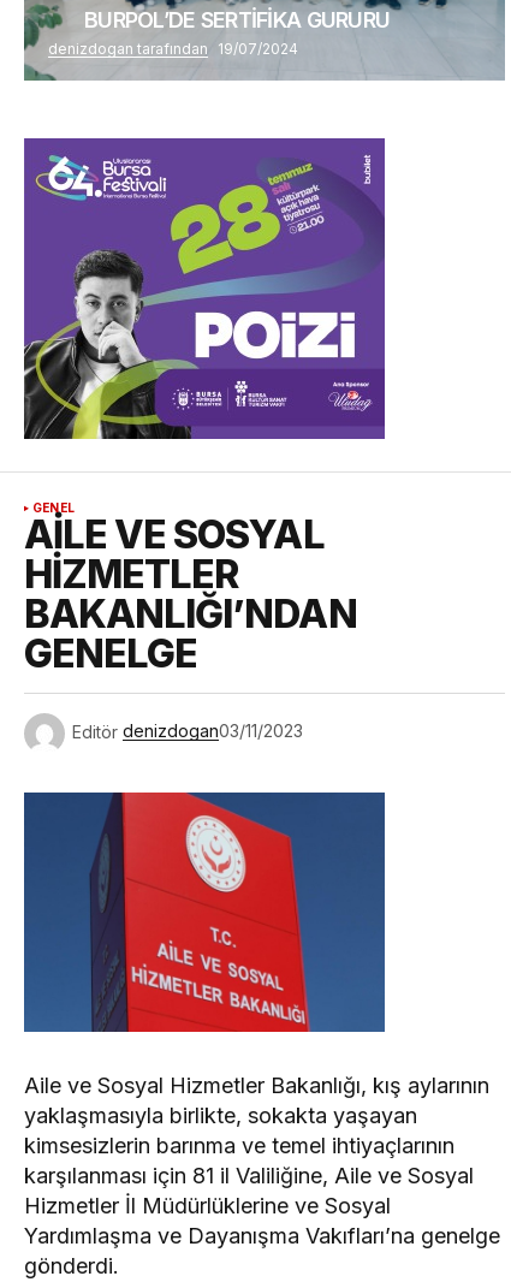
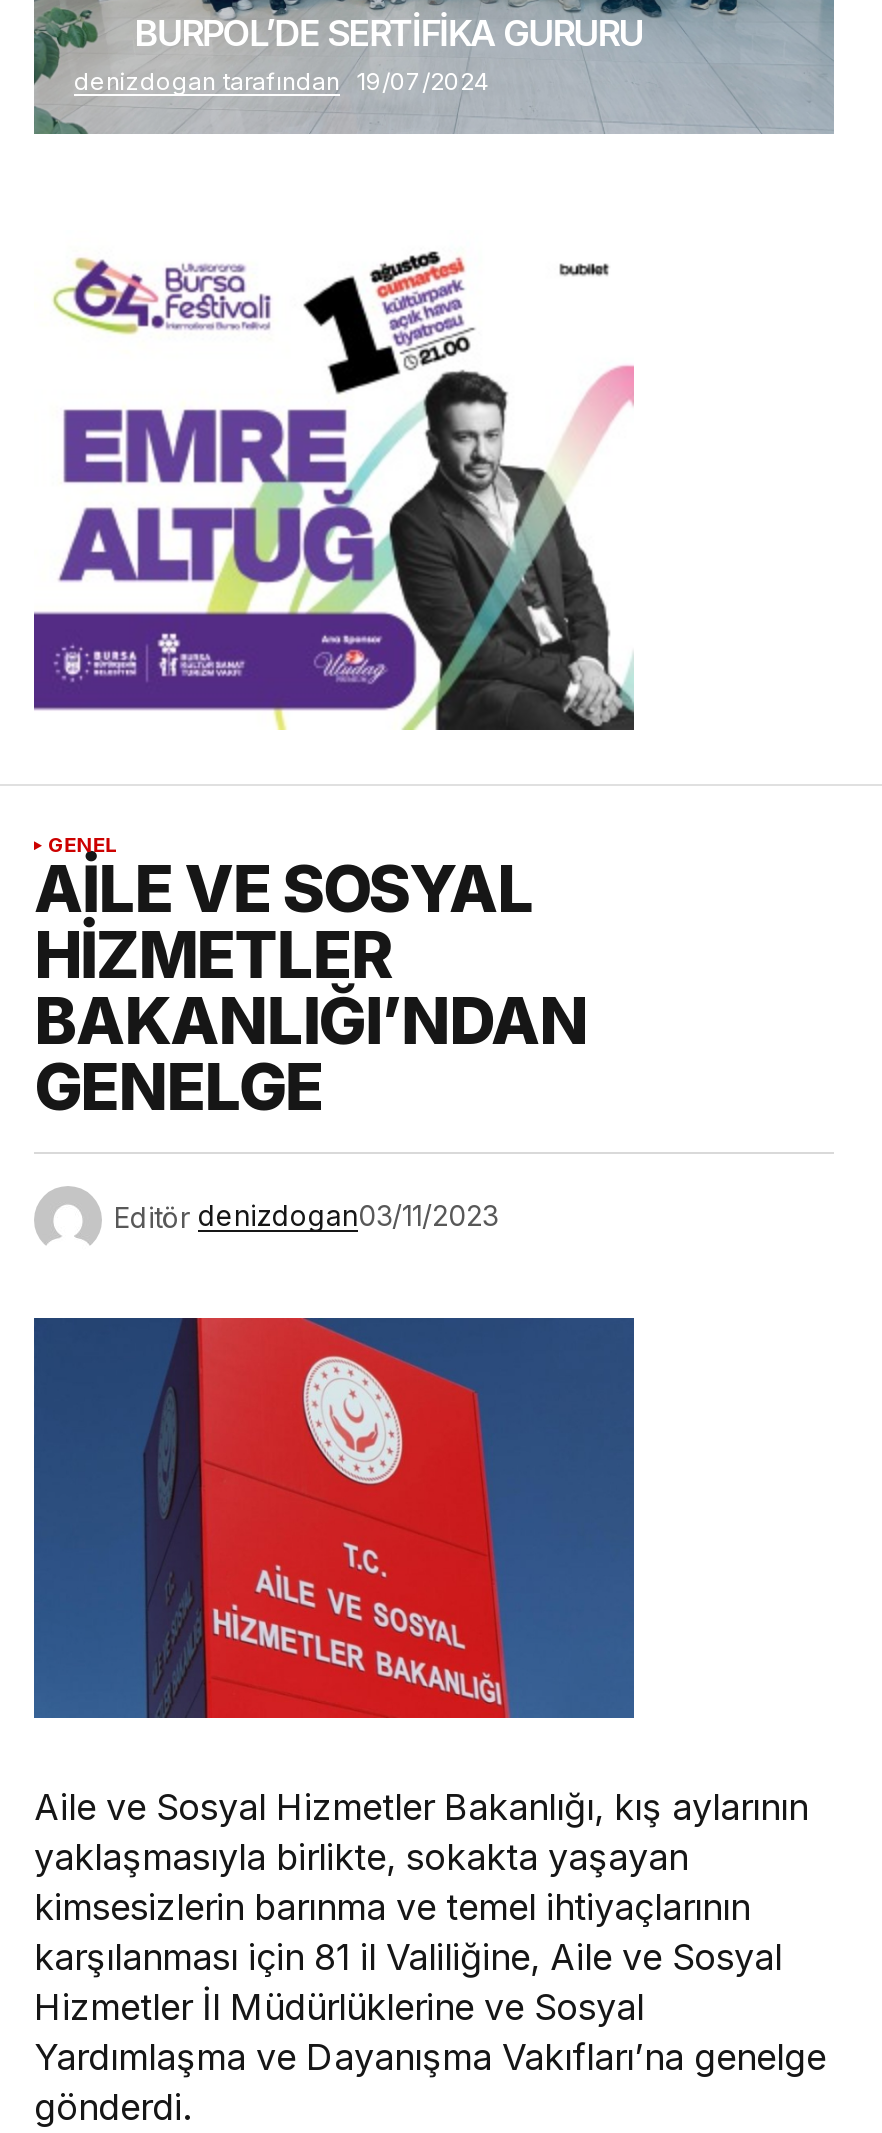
[23,137,386,440] [image] -> [32,230,636,732] [image]

